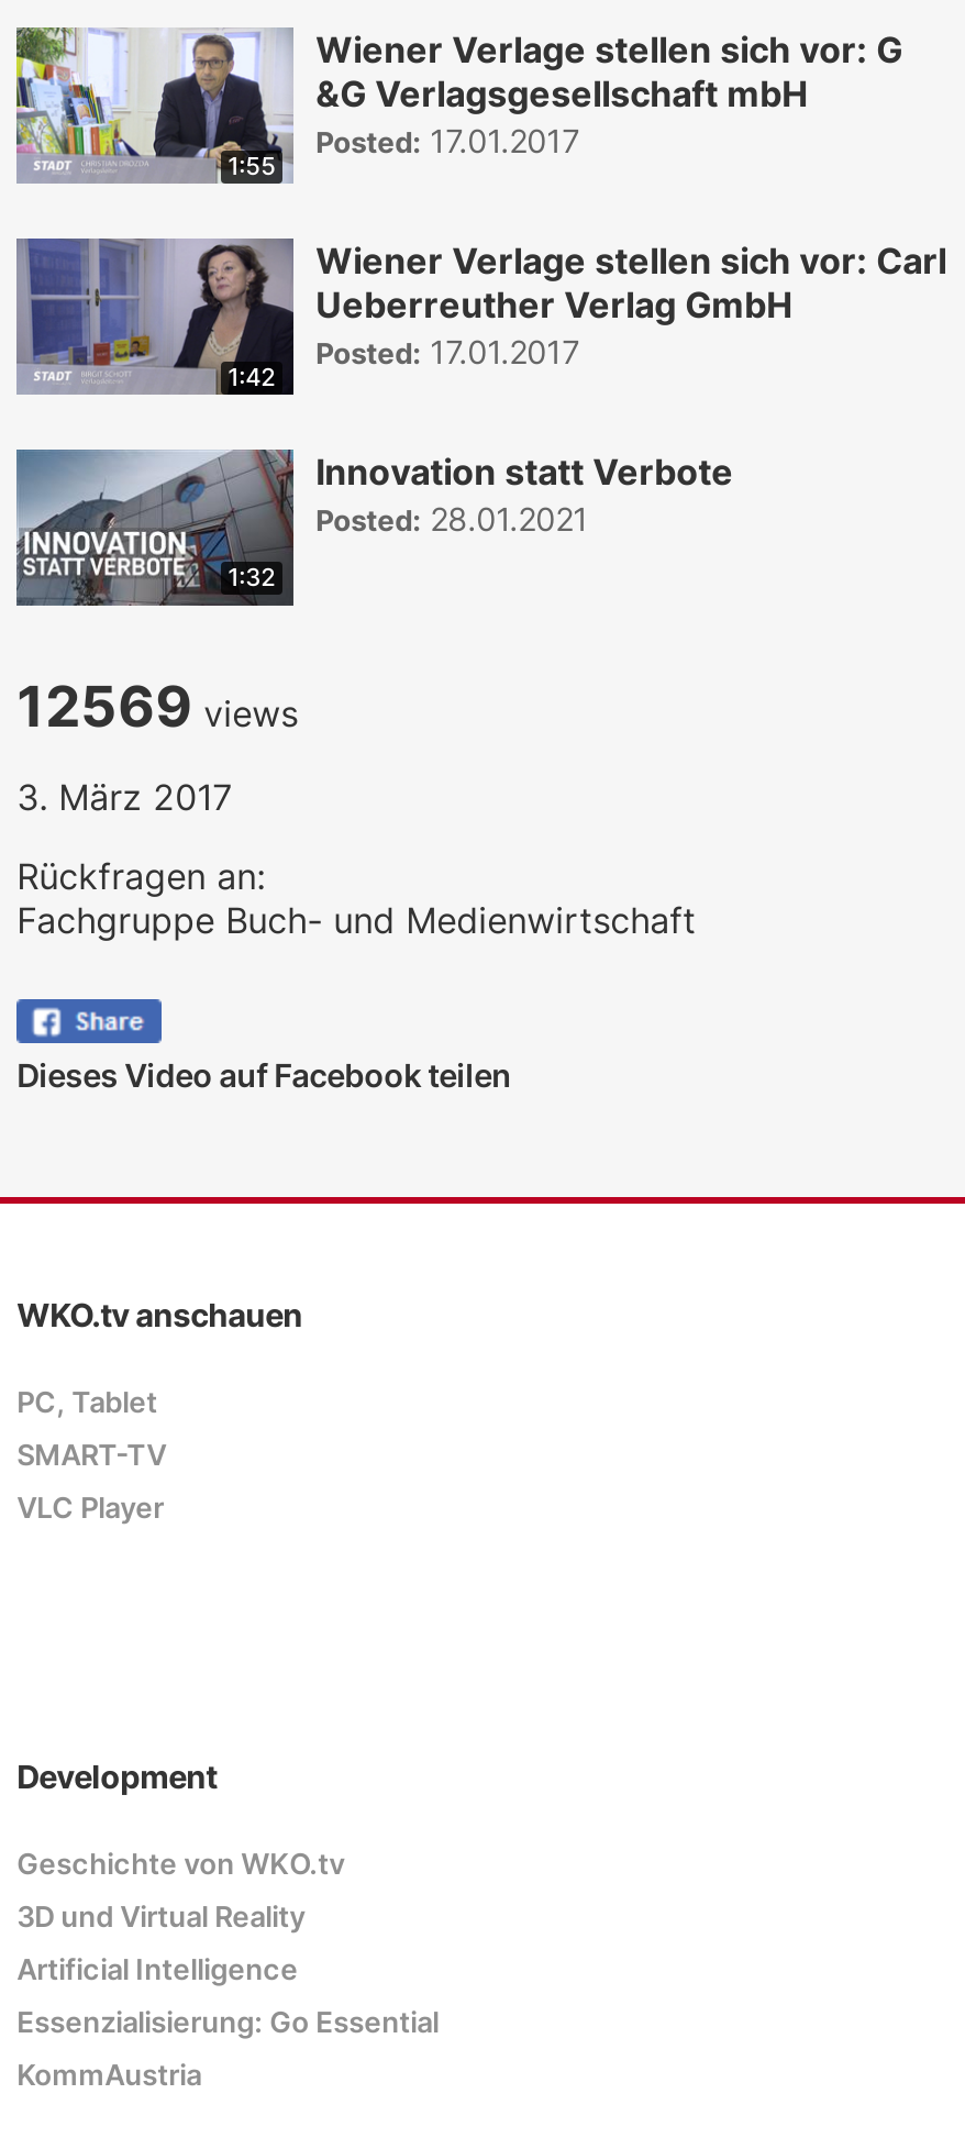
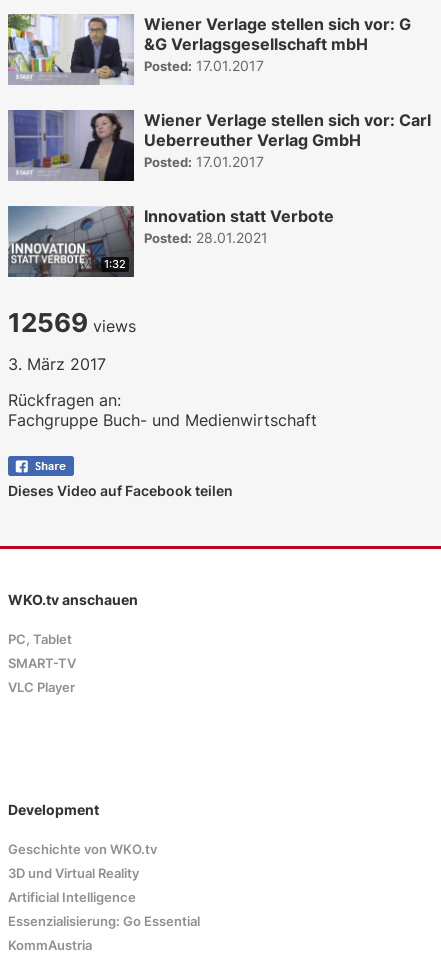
[228,151,276,182] 1:55 -> none
[228,362,276,393] 1:42 -> none

